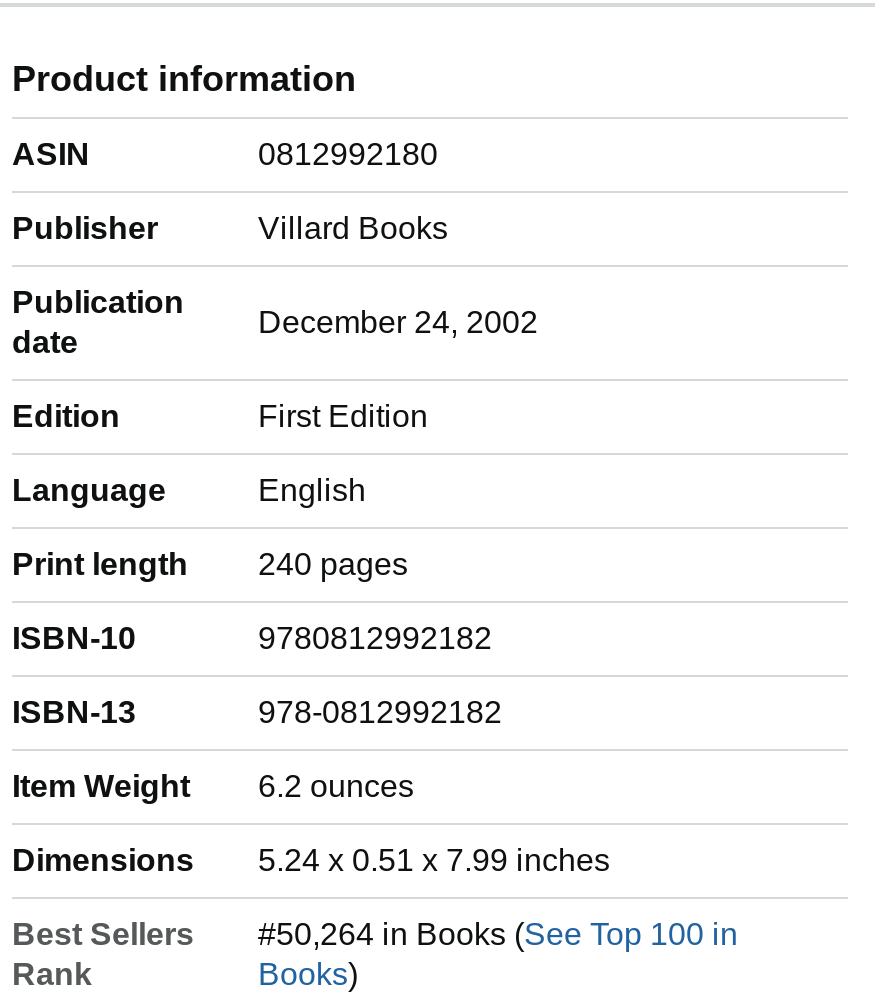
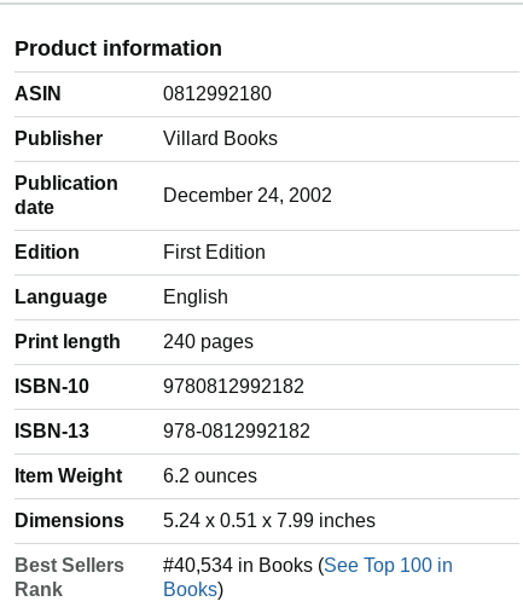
[258,917,738,951] #50,264 in Books (See Top 100 in -> [163,555,453,576] #40,534 in Books (See Top 100 in

